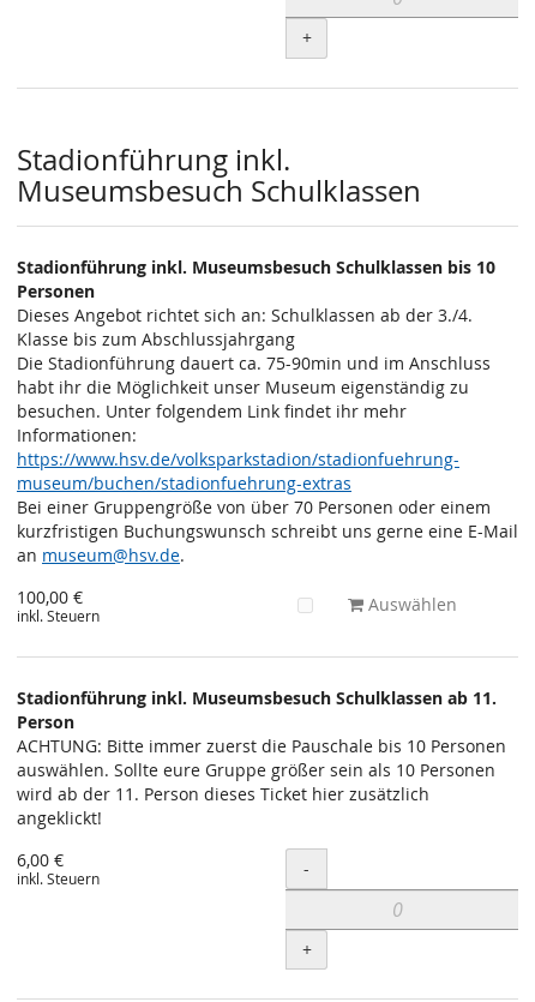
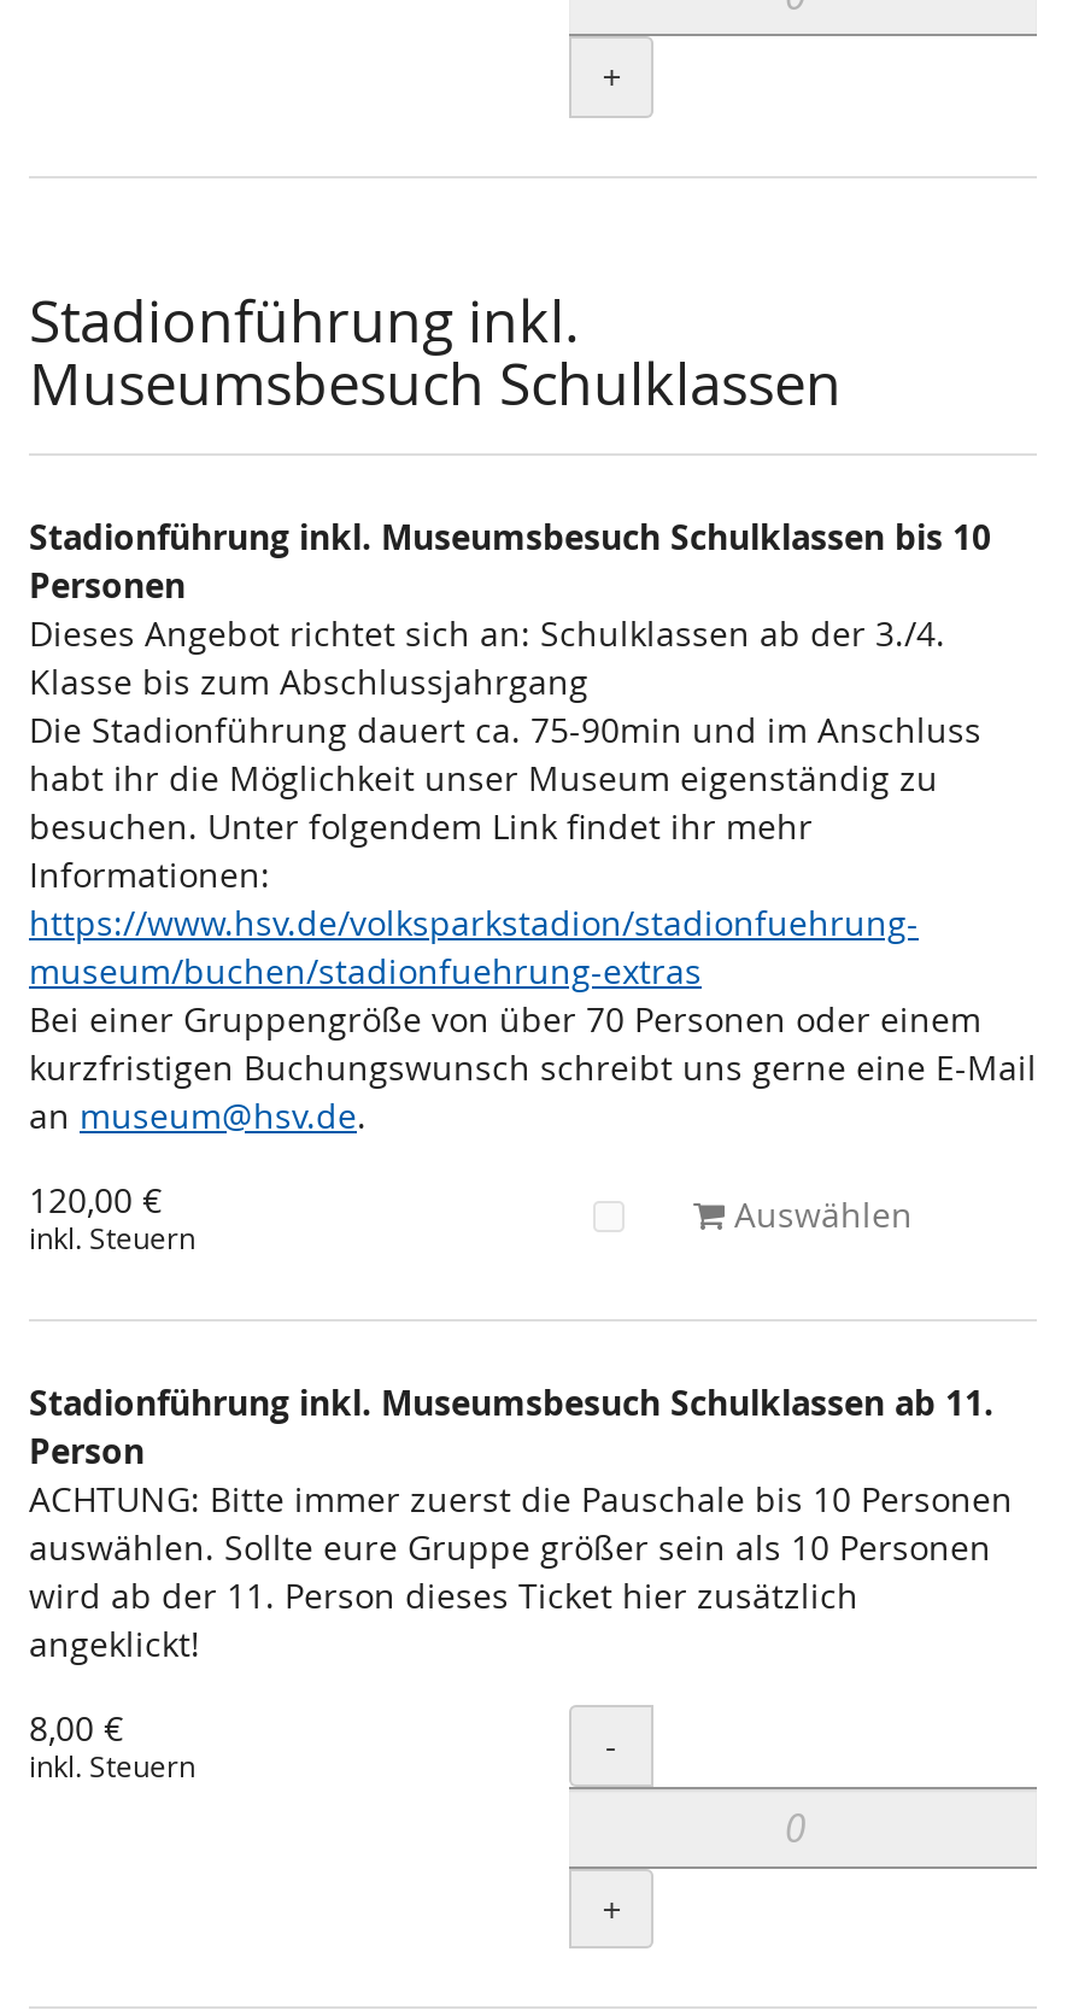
[17,585,83,608] 100,00 € -> [29,1176,162,1222] 120,00 €
[17,849,64,872] 6,00 € -> [29,1706,123,1751] 8,00 €

